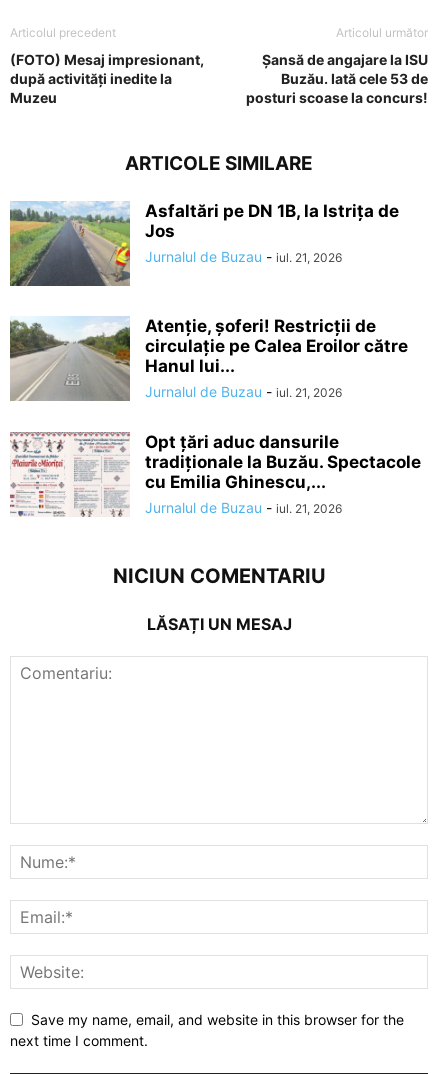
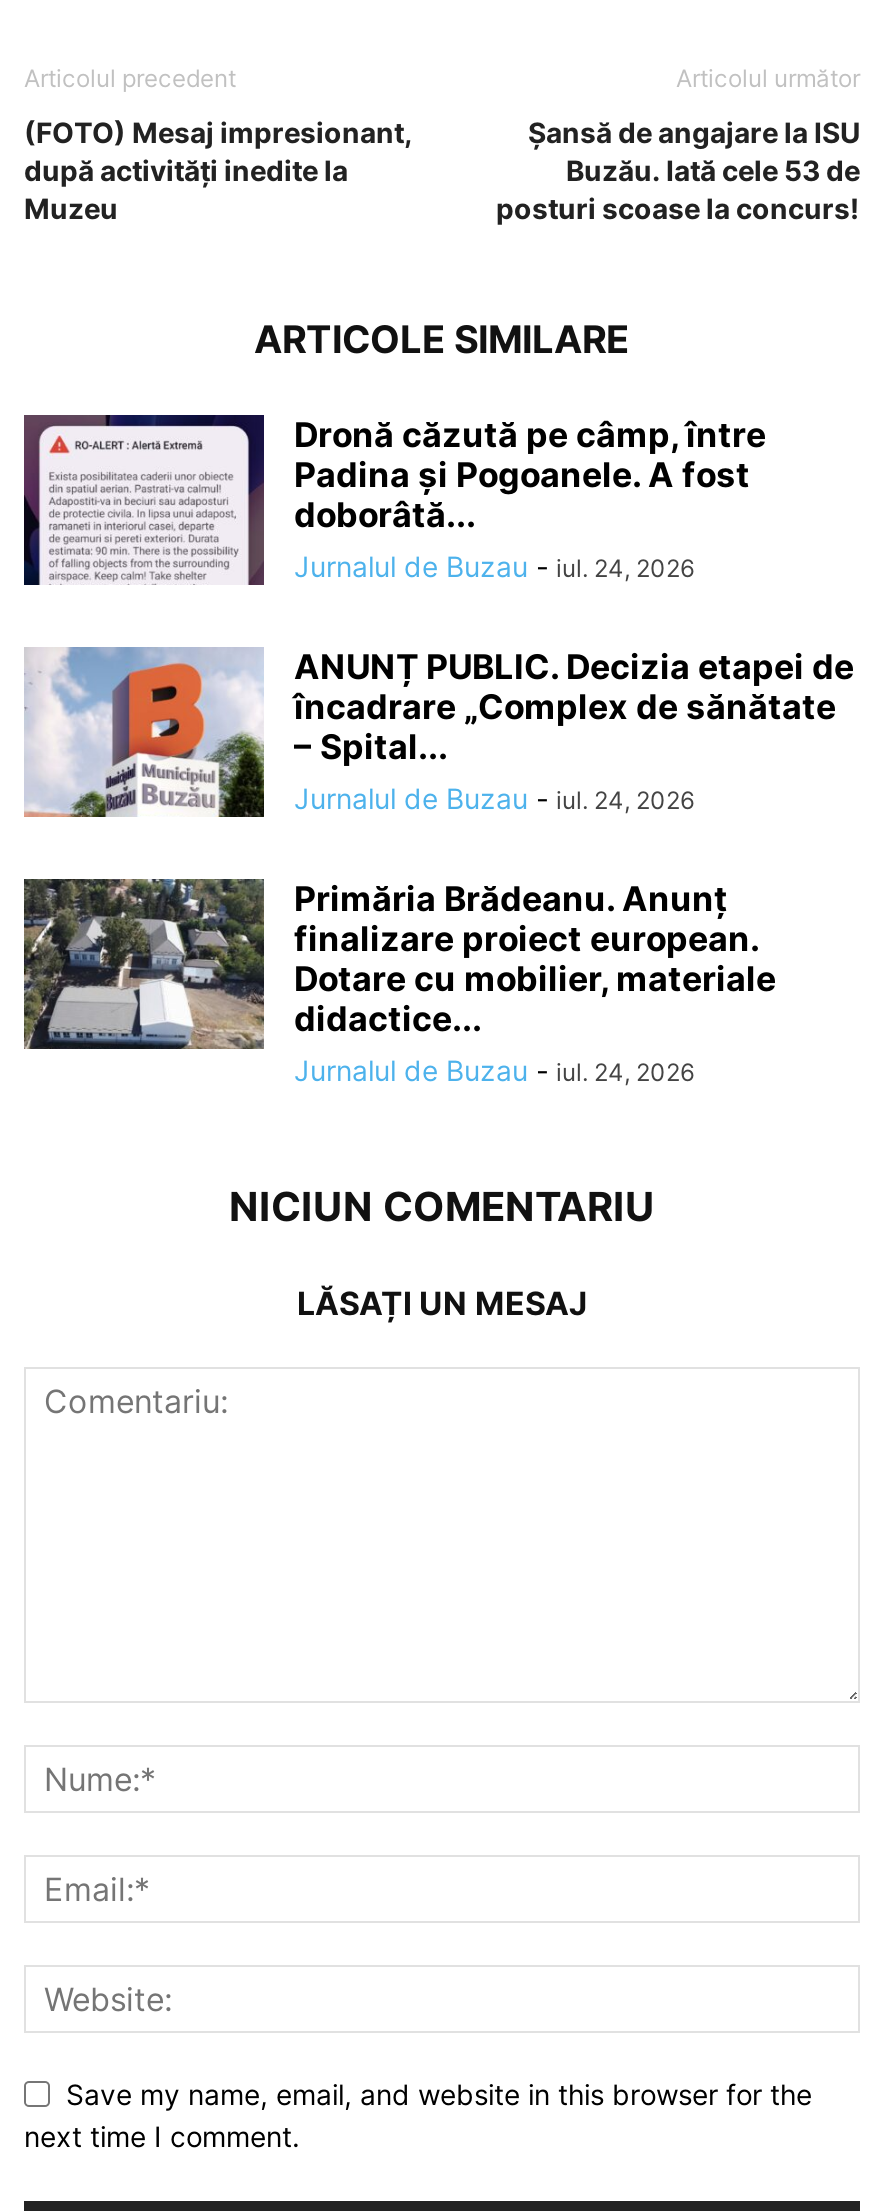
[9,201,399,287] [image] | Asfaltări pe DN 1B, la Istrița de | Jos | Jurnalul de Buzau - iul. 21, 2026 -> [22,413,766,587] [image] | Dronă căzută pe câmp, între | Padina și Pogoanele. A fost | doborâtă... | Jurnalul de Buzau - iul. 24, 2026
[9,316,408,402] [image] | Atenție, șoferi! Restricții de | circulație pe Calea Eroilor către | Hanul lui... | Jurnalul de Buzau - iul. 21, 2026 -> [24,647,854,819] [image] | ANUNȚ PUBLIC. Decizia etapei de | încadrare „Complex de sănătate | – Spital... | Jurnalul de Buzau - iul. 24, 2026
[9,432,421,517] [image] | Opt țări aduc dansurile | tradiționale la Buzău. Spectacole | cu Emilia Ghinescu,... | Jurnalul de Buzau - iul. 21, 2026 -> [22,877,776,1087] [image] | Primăria Brădeanu. Anunț | finalizare proiect european. | Dotare cu mobilier, materiale | didactice... | Jurnalul de Buzau - iul. 24, 2026

